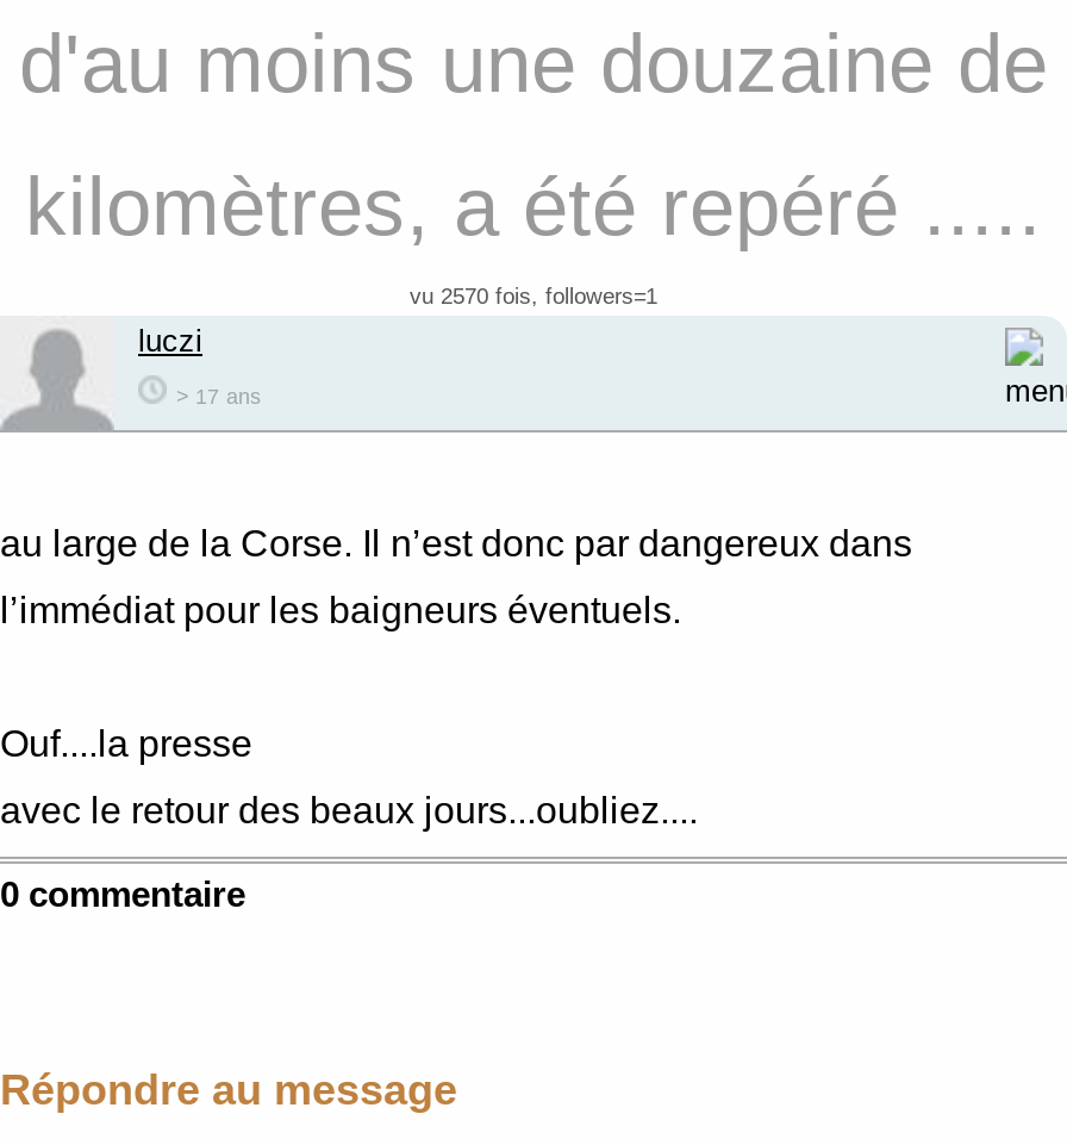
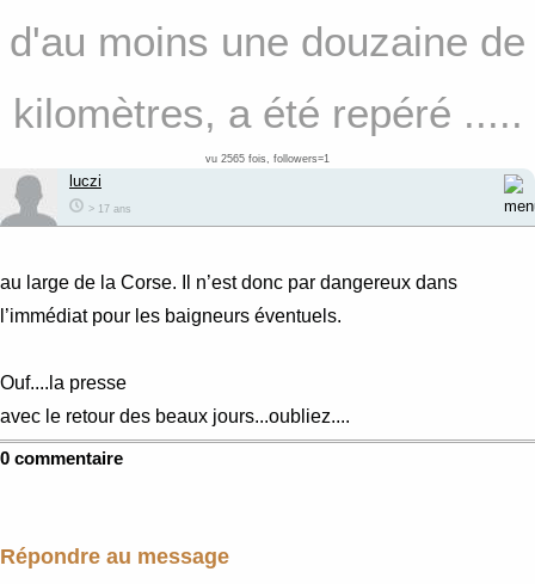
[410,285,657,309] vu 2570 fois, followers=1 -> [205,153,330,165] vu 2565 fois, followers=1

